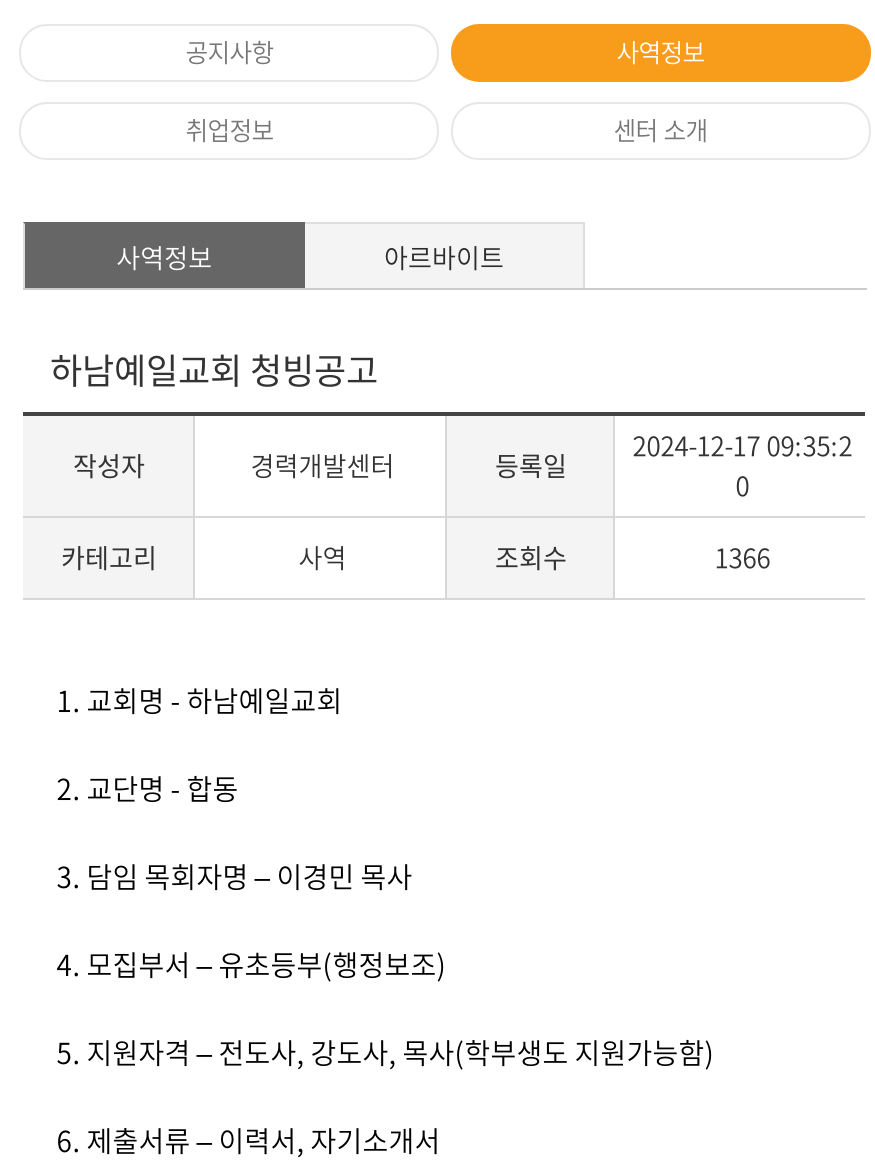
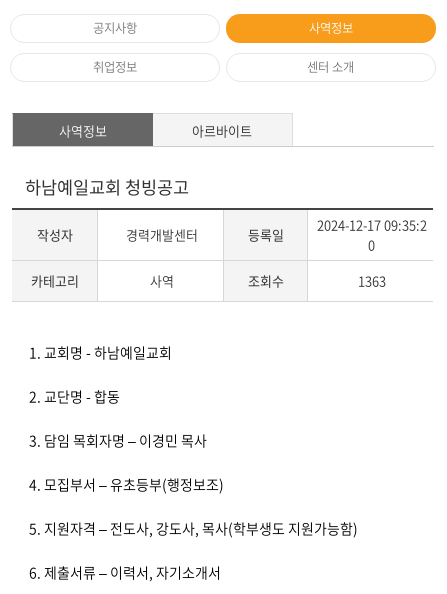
[714,538,770,576] 1366 -> [358,271,386,290] 1363

